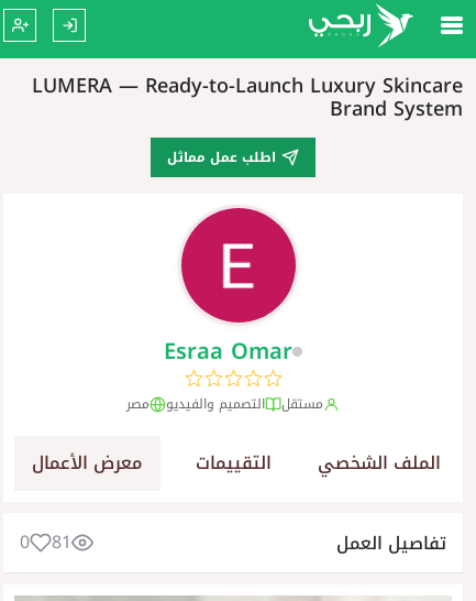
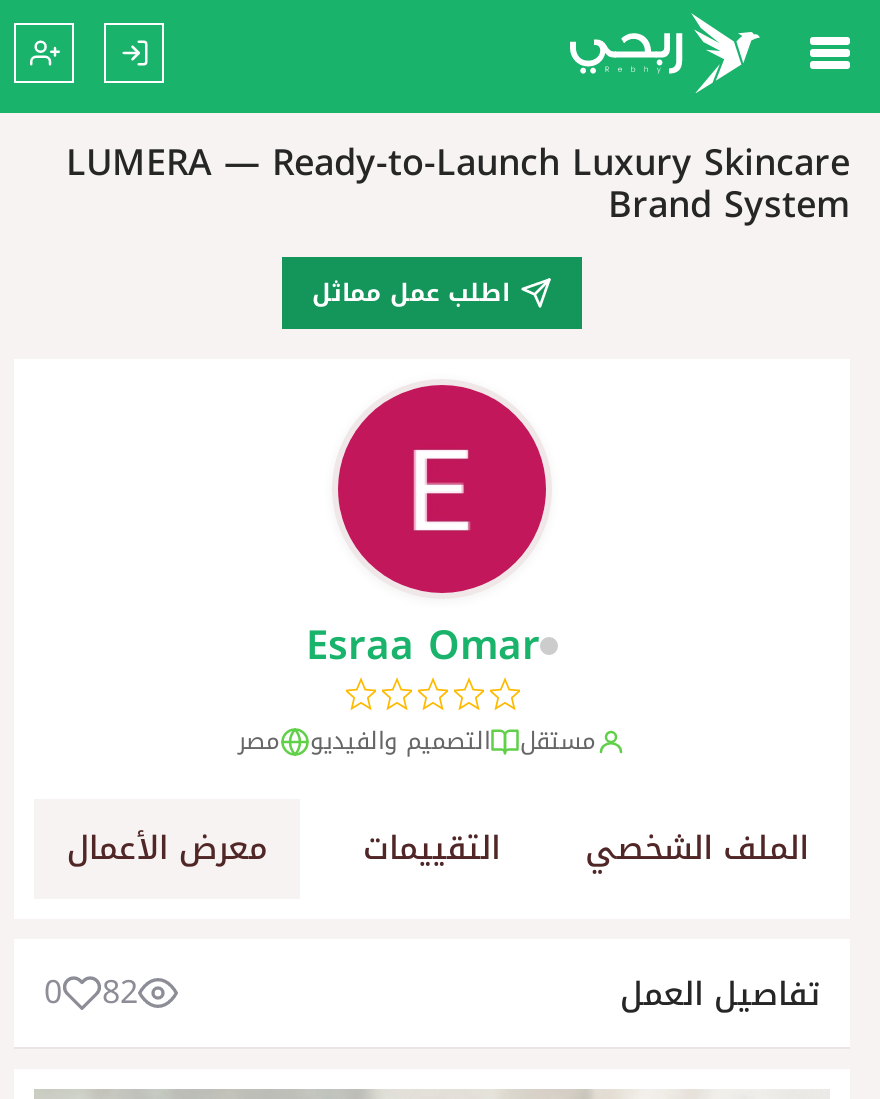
[20,525,71,559] 0 81 -> [44,961,138,1023] 0 82

